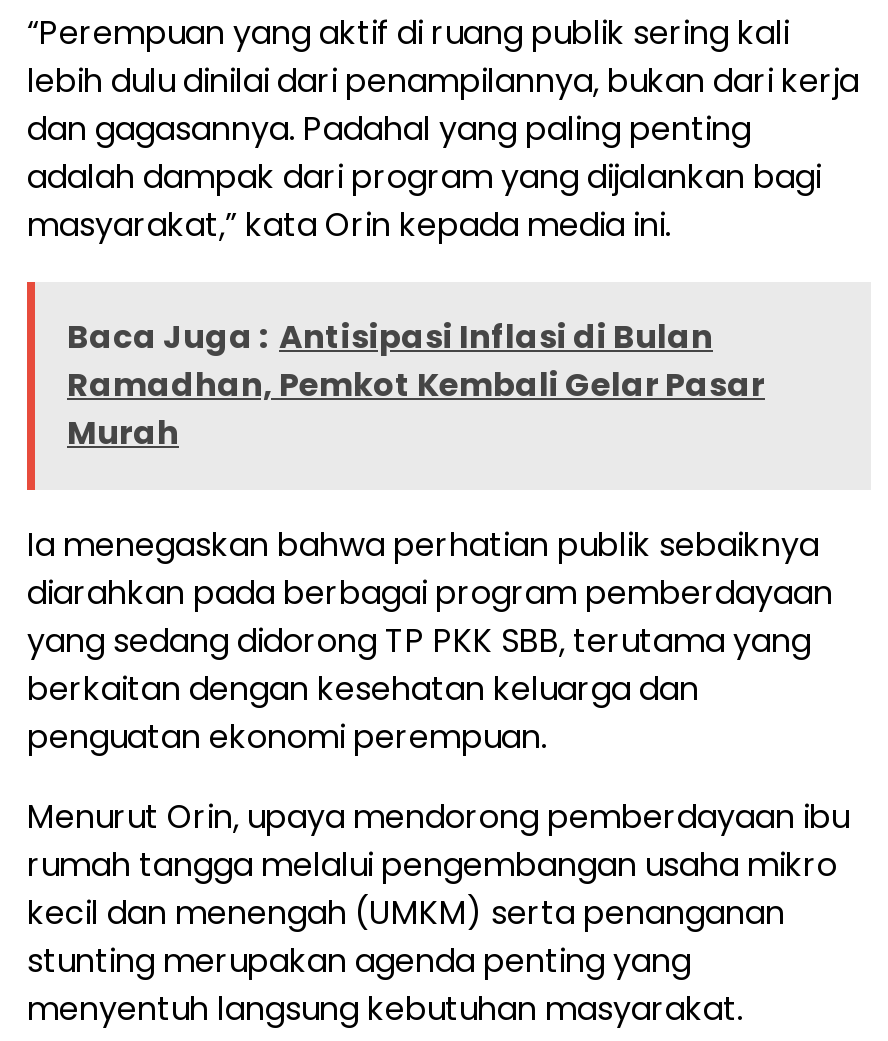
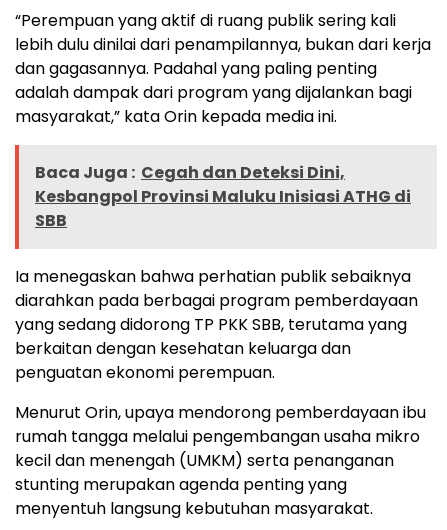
[67,313,765,455] Baca Juga : Antisipasi Inflasi di Bulan | Ramadhan, Pemkot Kembali Gelar Pasar | Murah -> [35,161,411,232] Baca Juga : Cegah dan Deteksi Dini, | Kesbangpol Provinsi Maluku Inisiasi ATHG di | SBB

